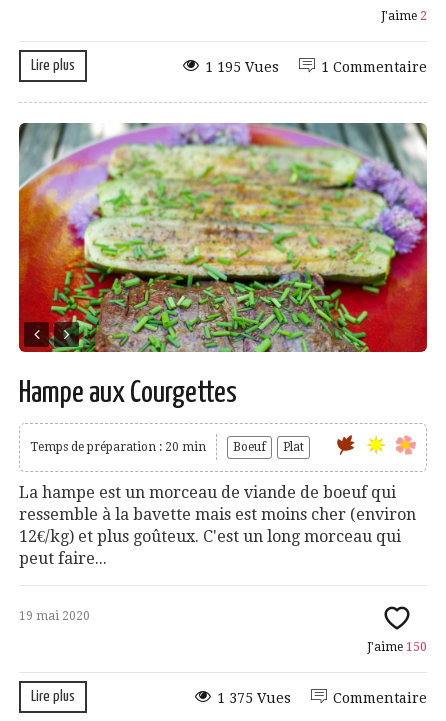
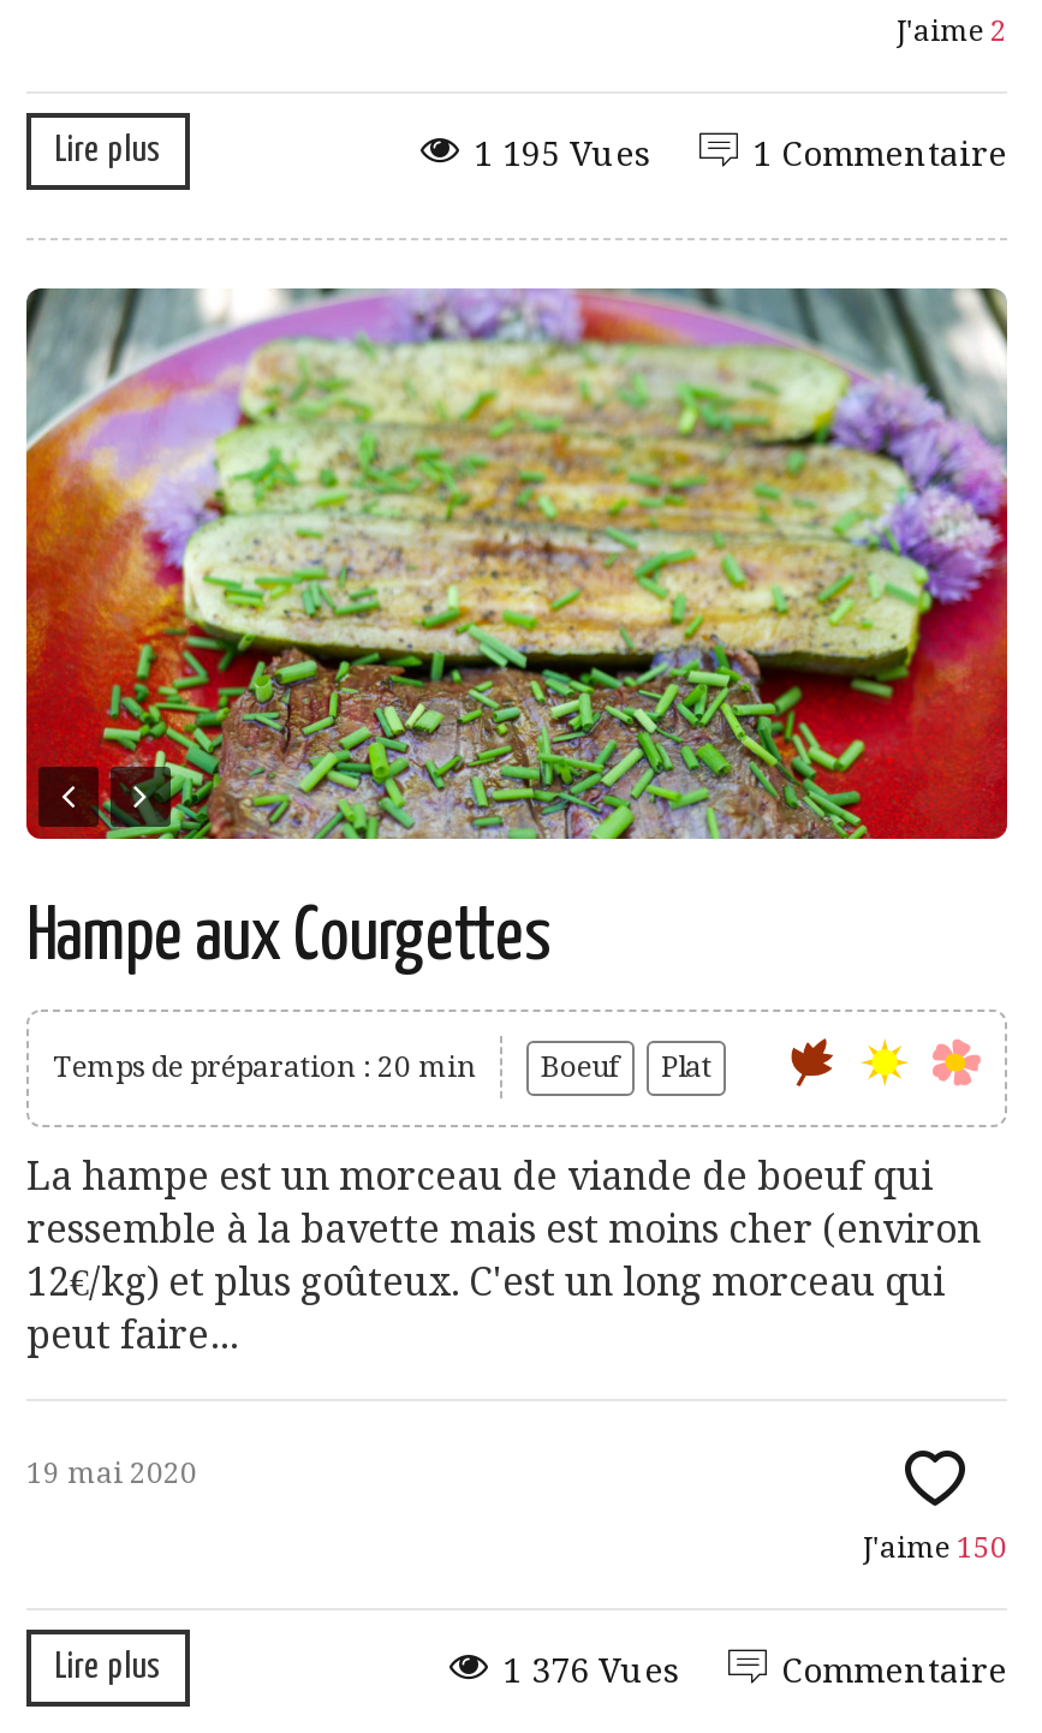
[217,690,291,706] 1 375 Vues -> [502,1652,680,1690] 1 376 Vues

